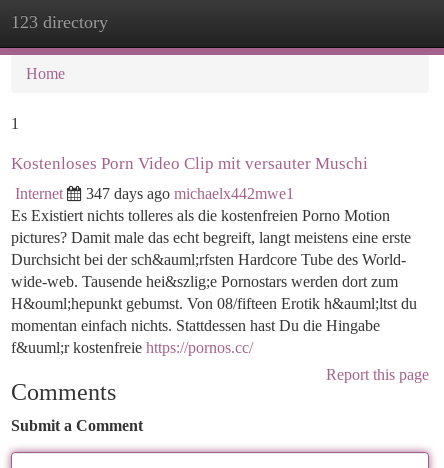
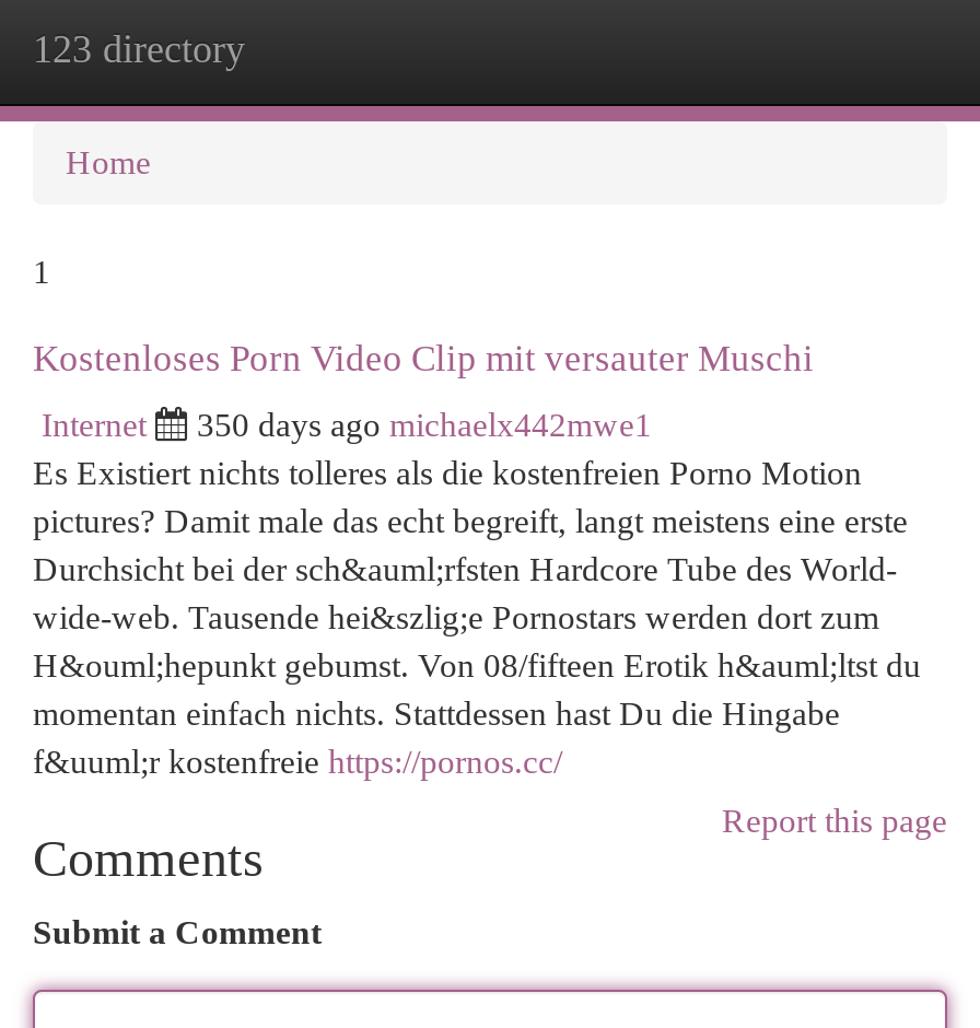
[86,185,294,202] 347 days ago michaelx442mwe1 -> [197,406,652,443] 350 days ago michaelx442mwe1

